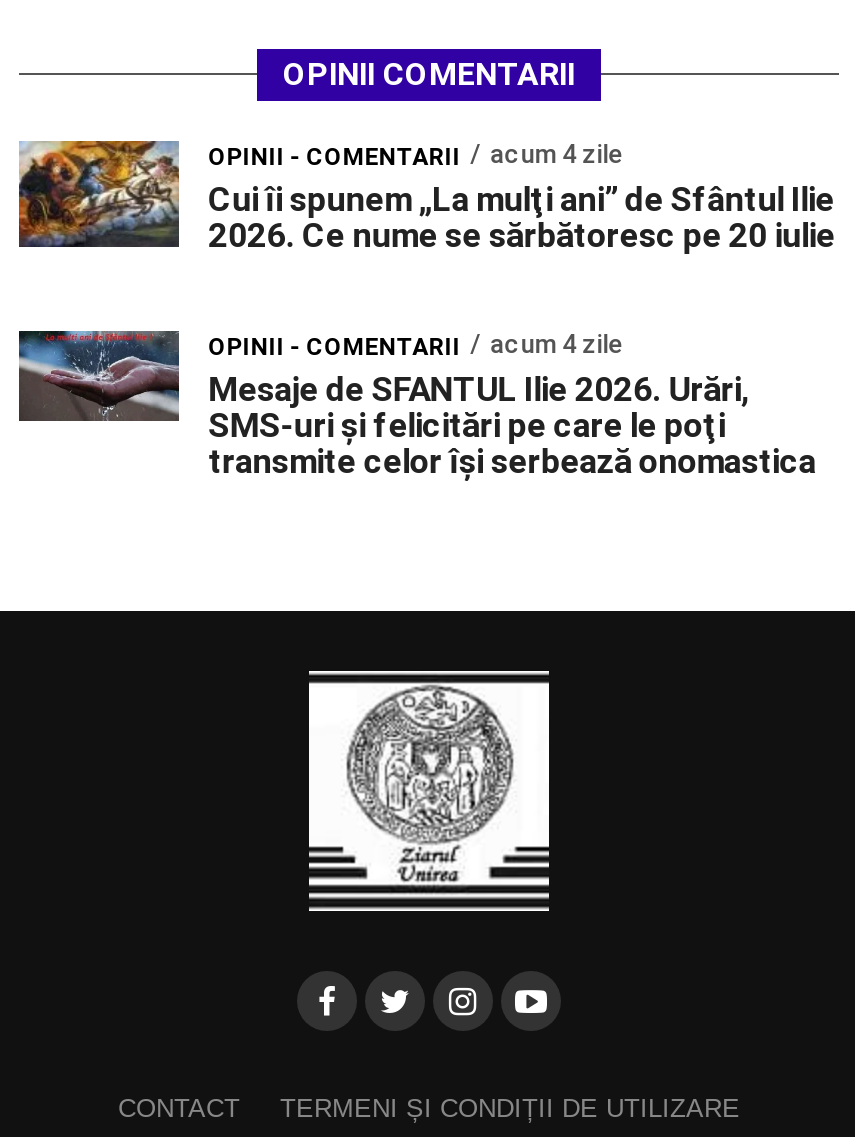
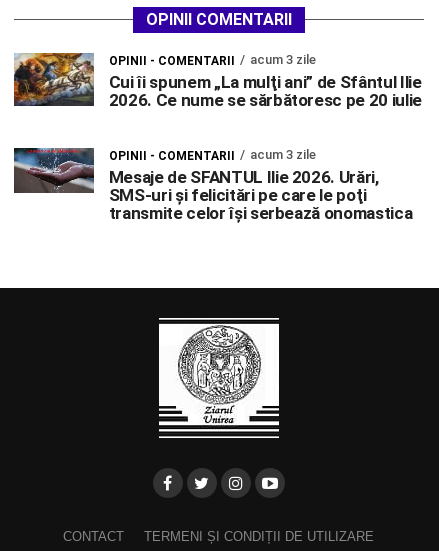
[208,138,622,170] OPINII - COMENTARII acum 4 zile -> [109,51,316,67] OPINII - COMENTARII acum 3 zile
[208,328,622,360] OPINII - COMENTARII acum 4 zile -> [109,146,316,162] OPINII - COMENTARII acum 3 zile

